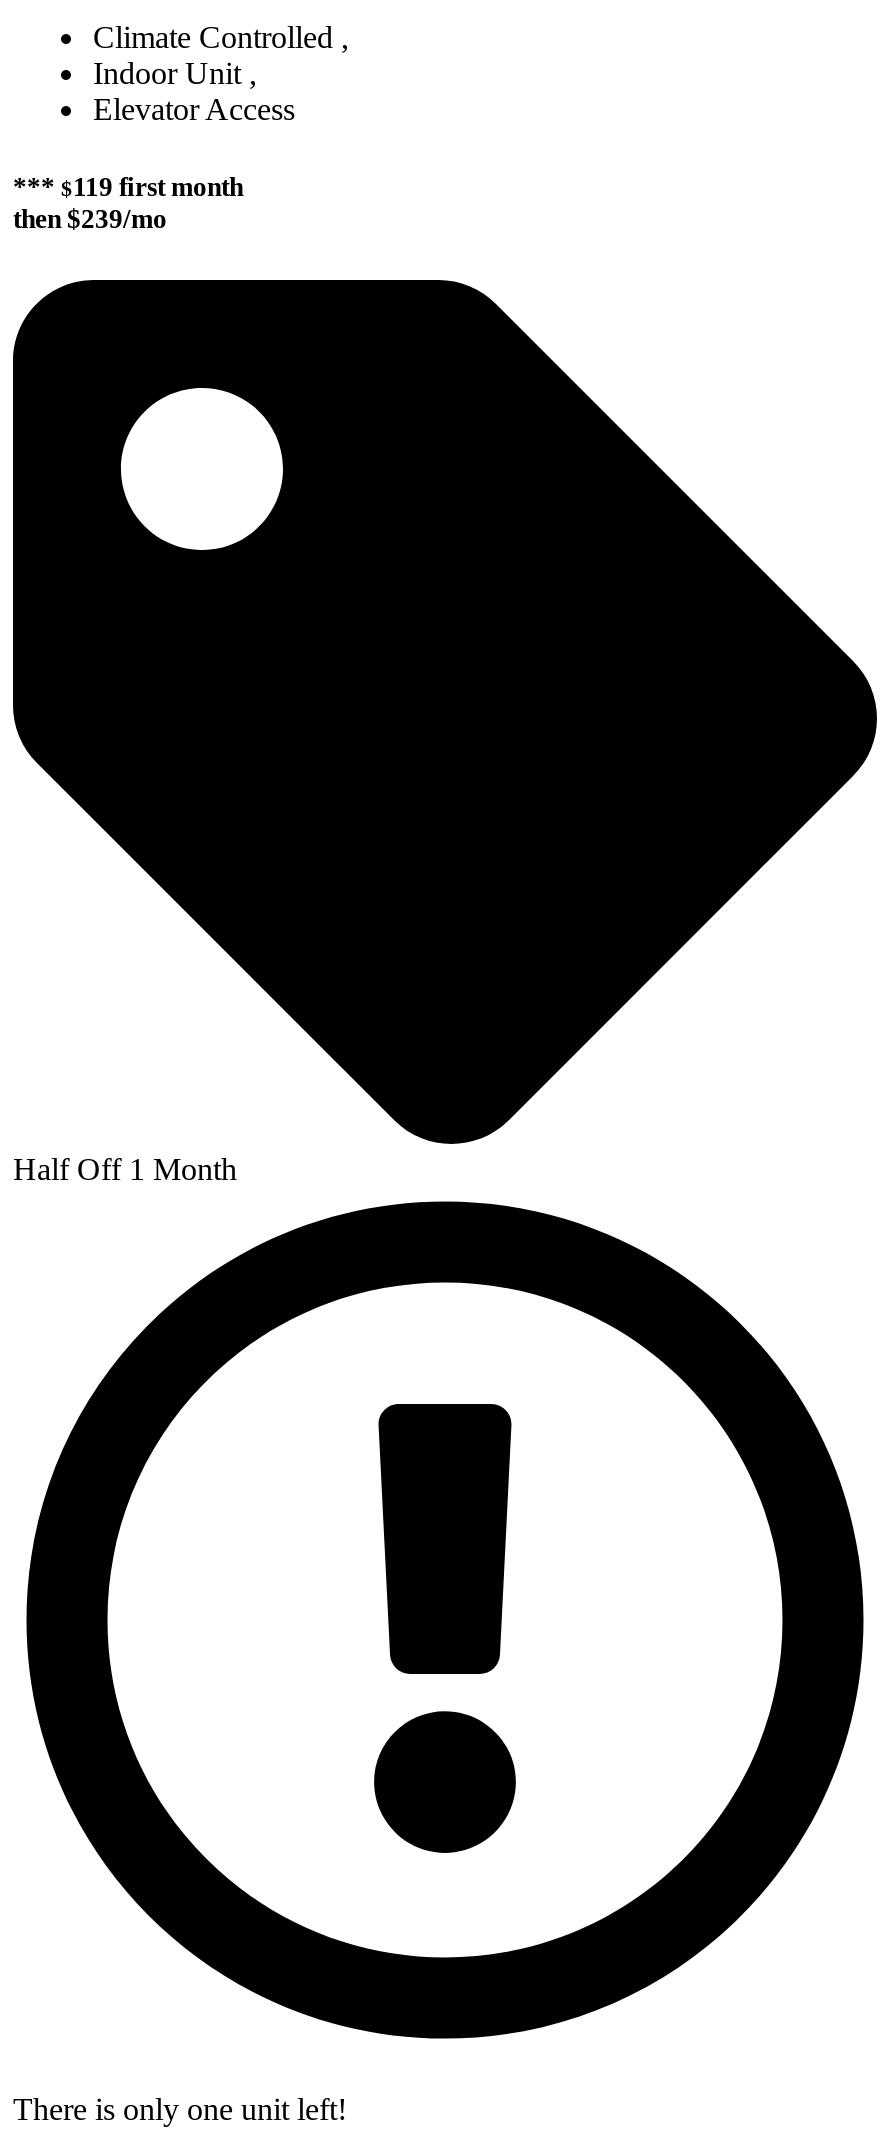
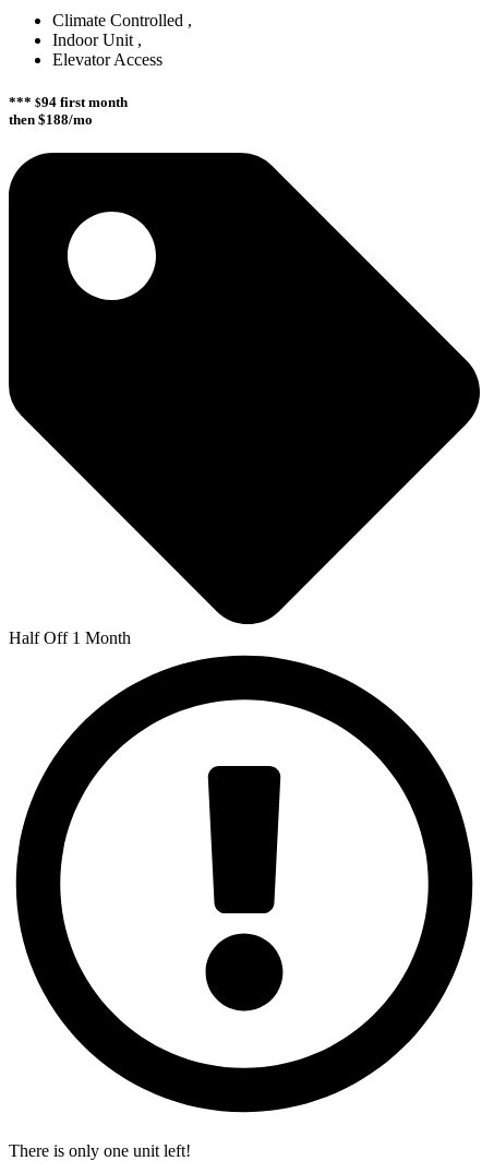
[13,172,243,202] *** $119 first month -> [9,94,128,110] *** $94 first month
[13,204,167,234] then $239/mo -> [9,111,93,128] then $188/mo

